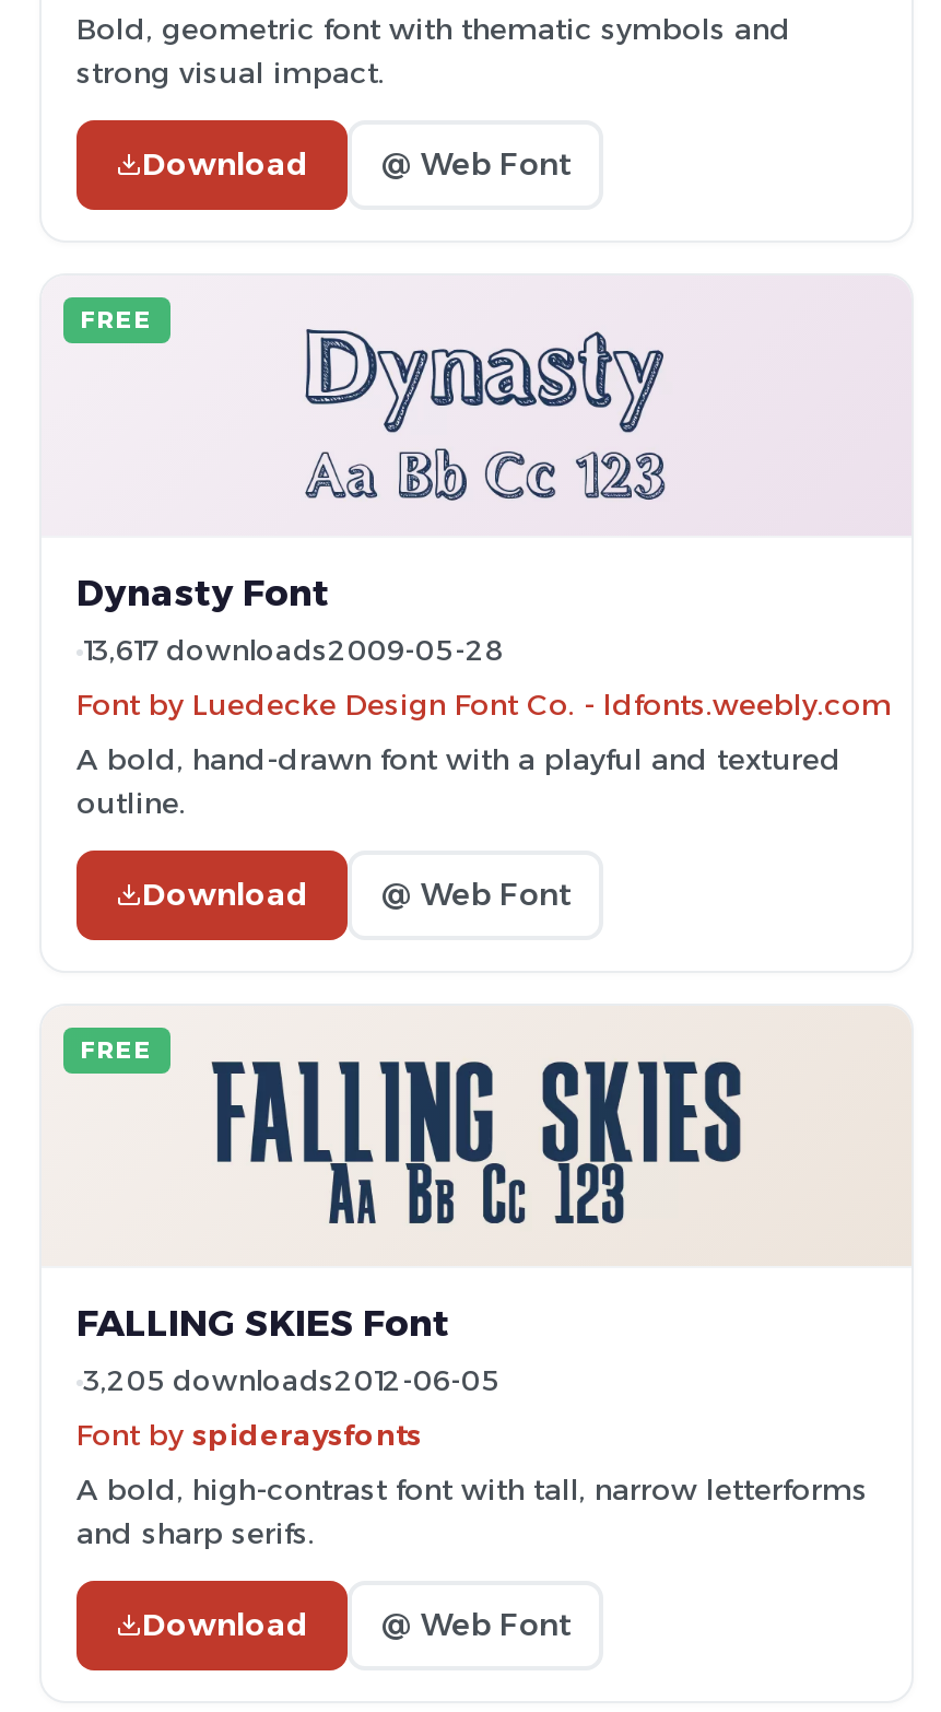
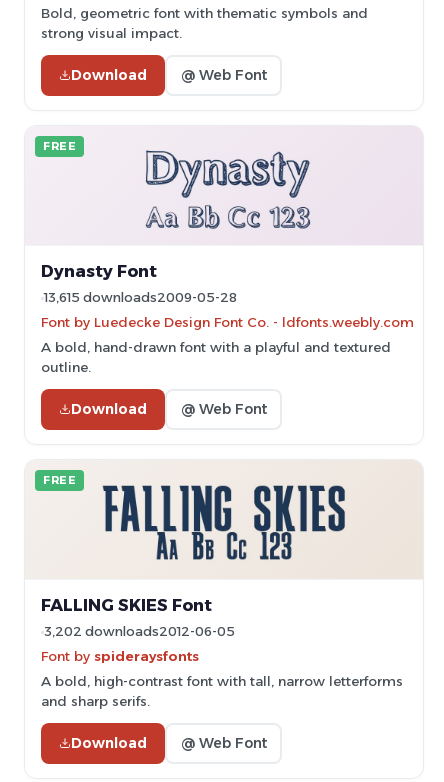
[83,633,503,666] 13,617 downloads2009-05-28 -> [44,289,237,304] 13,615 downloads2009-05-28
[83,1363,501,1396] 3,205 downloads2012-06-05 -> [44,623,235,638] 3,202 downloads2012-06-05

